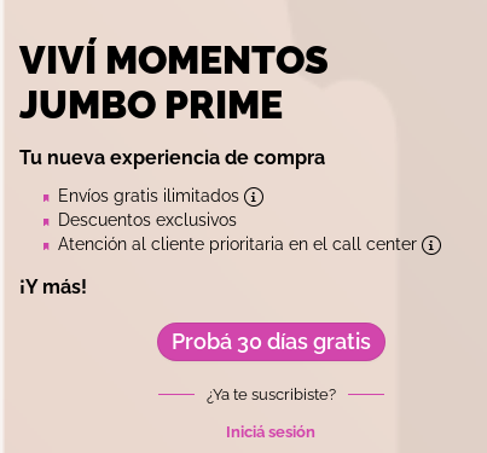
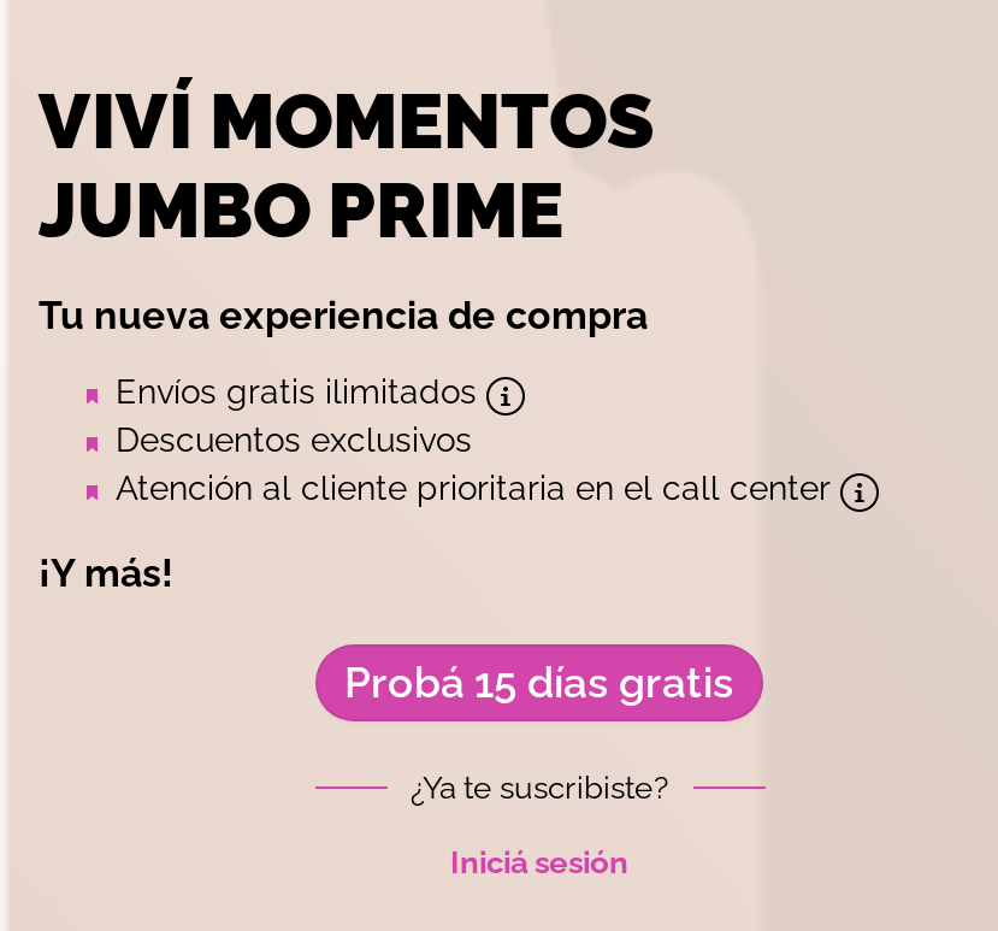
[171,329,370,354] Probá 30 días gratis -> [344,658,734,708] Probá 15 días gratis

